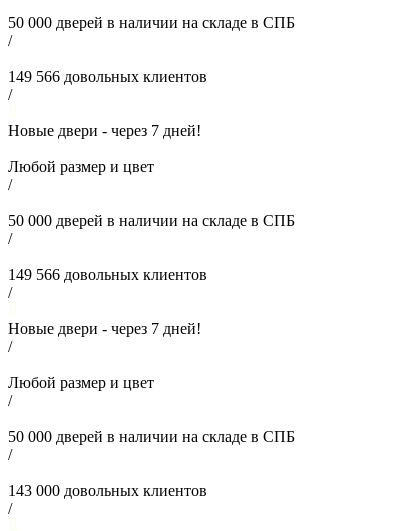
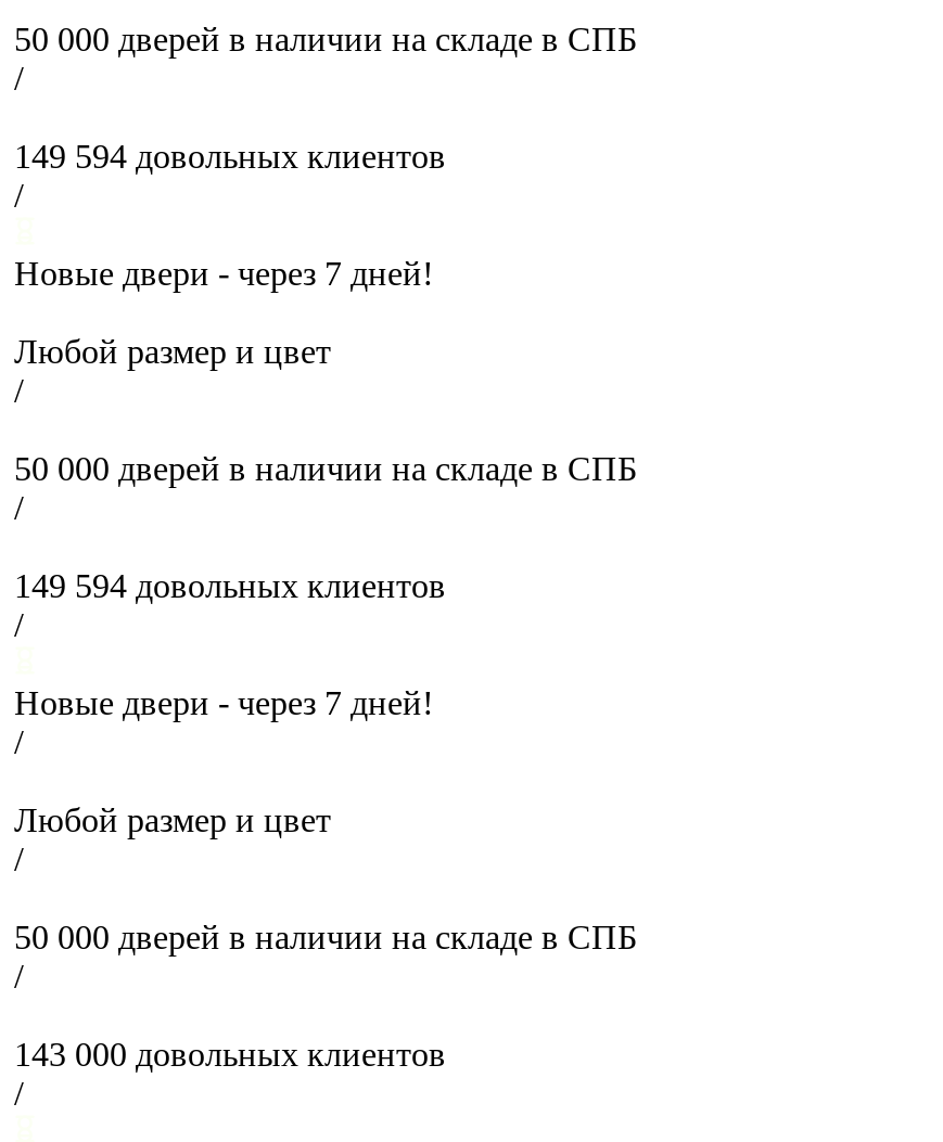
[8,68,207,85] 149 566 довольных клиентов -> [14,138,446,175] 149 594 довольных клиентов
[8,266,207,283] 149 566 довольных клиентов -> [14,567,446,604] 149 594 довольных клиентов

